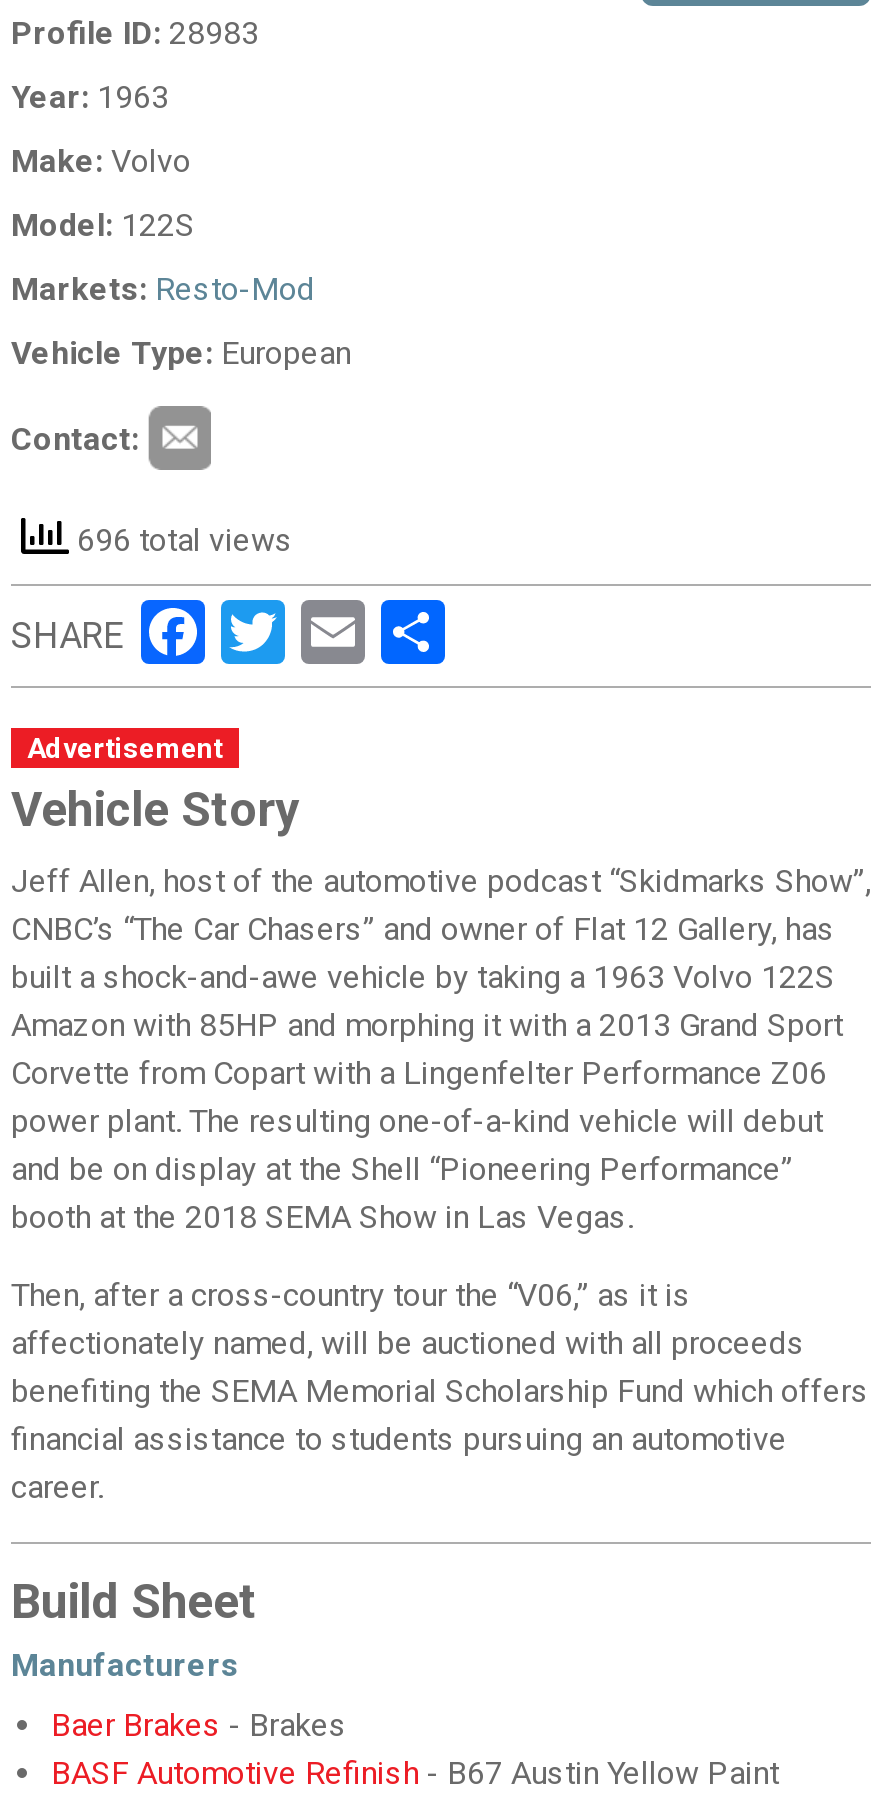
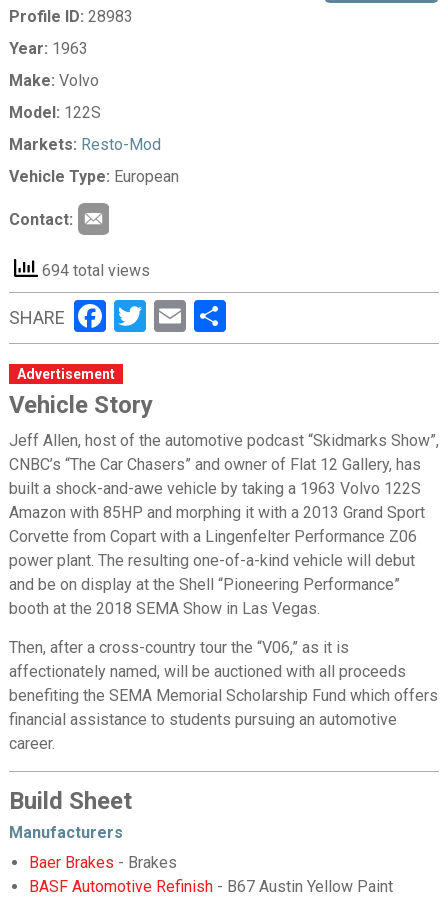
[69,522,293,560] 696 total views -> [38,261,150,280] 694 total views

